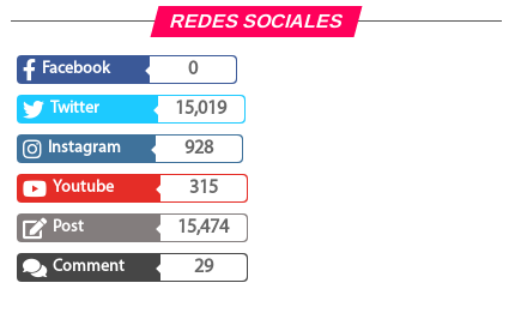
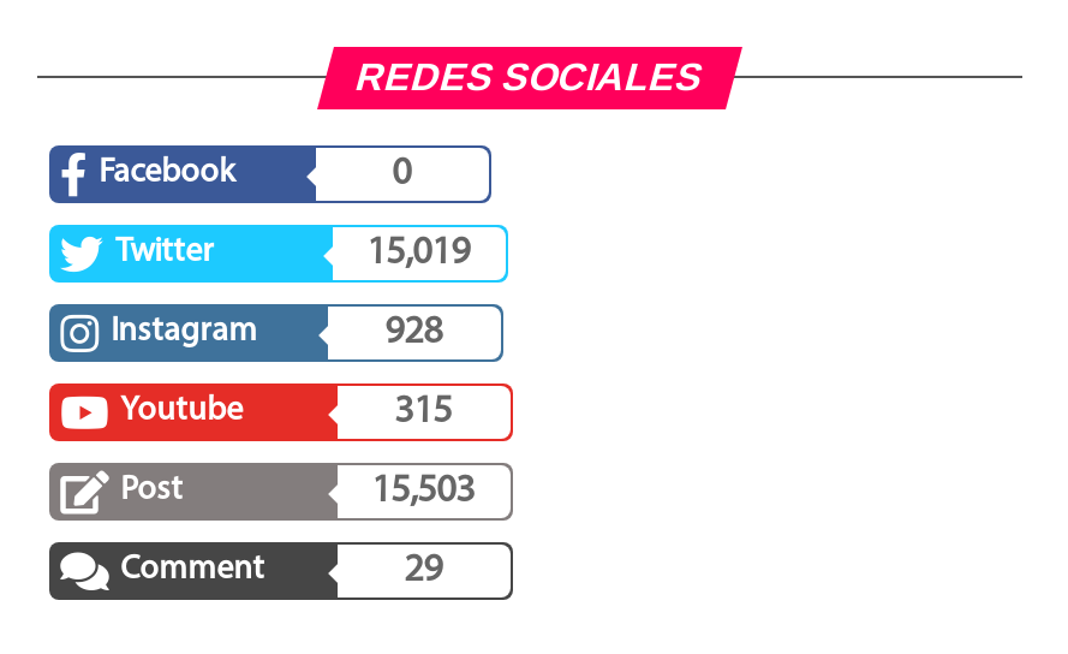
[177,219,229,238] 15,474 -> [372,473,475,512] 15,503

